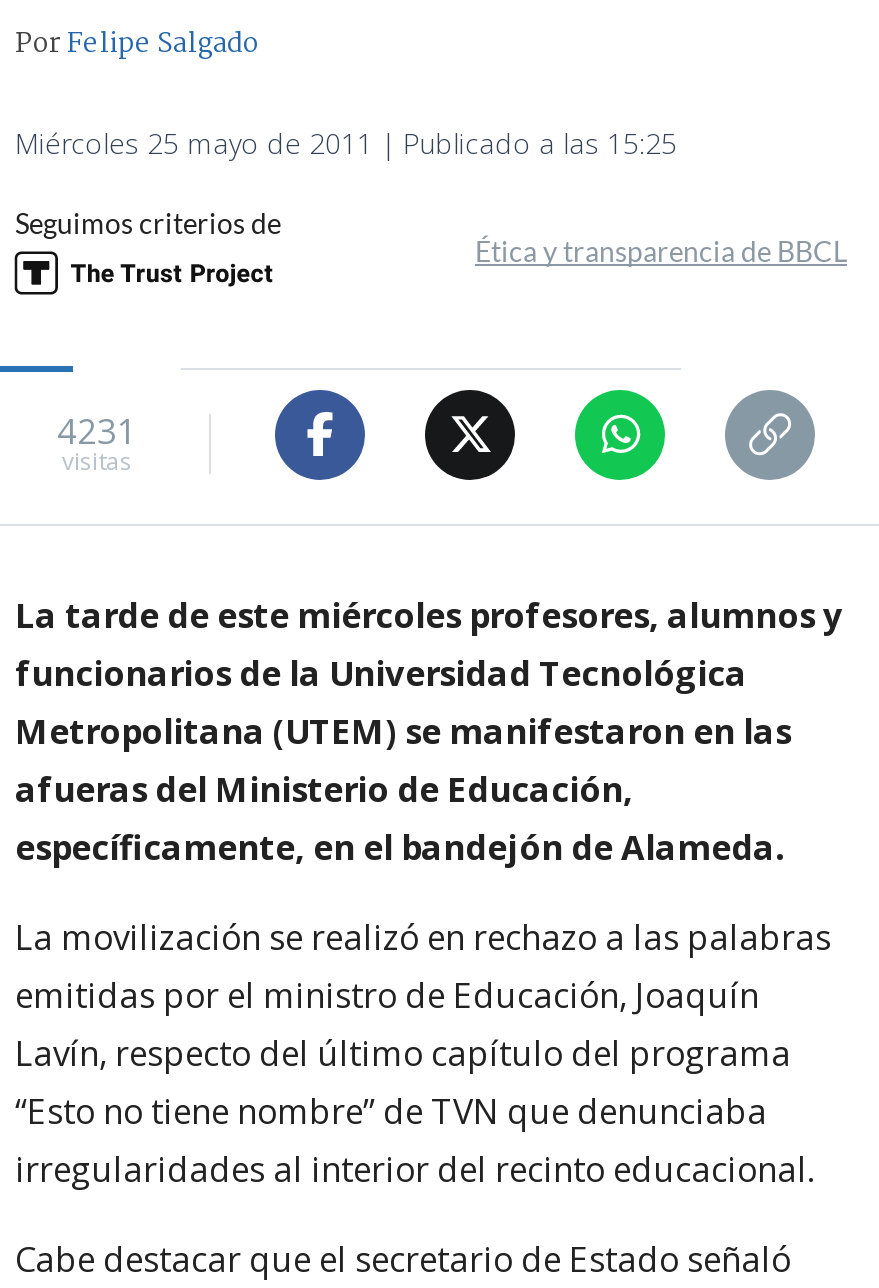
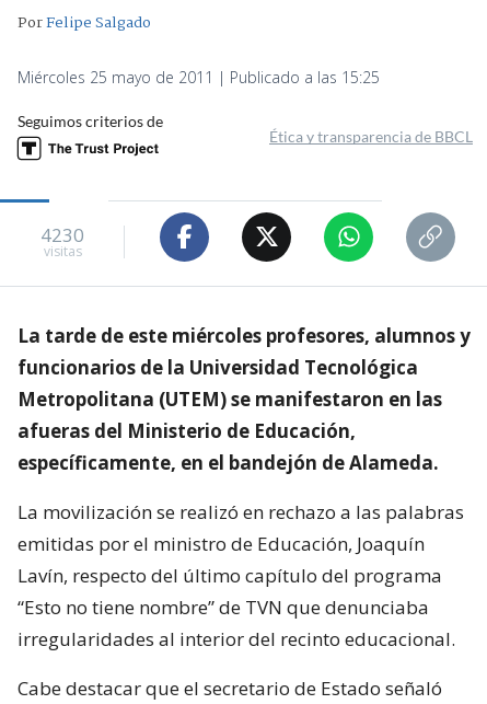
[57,409,137,455] 4231 -> [40,223,84,248] 4230

